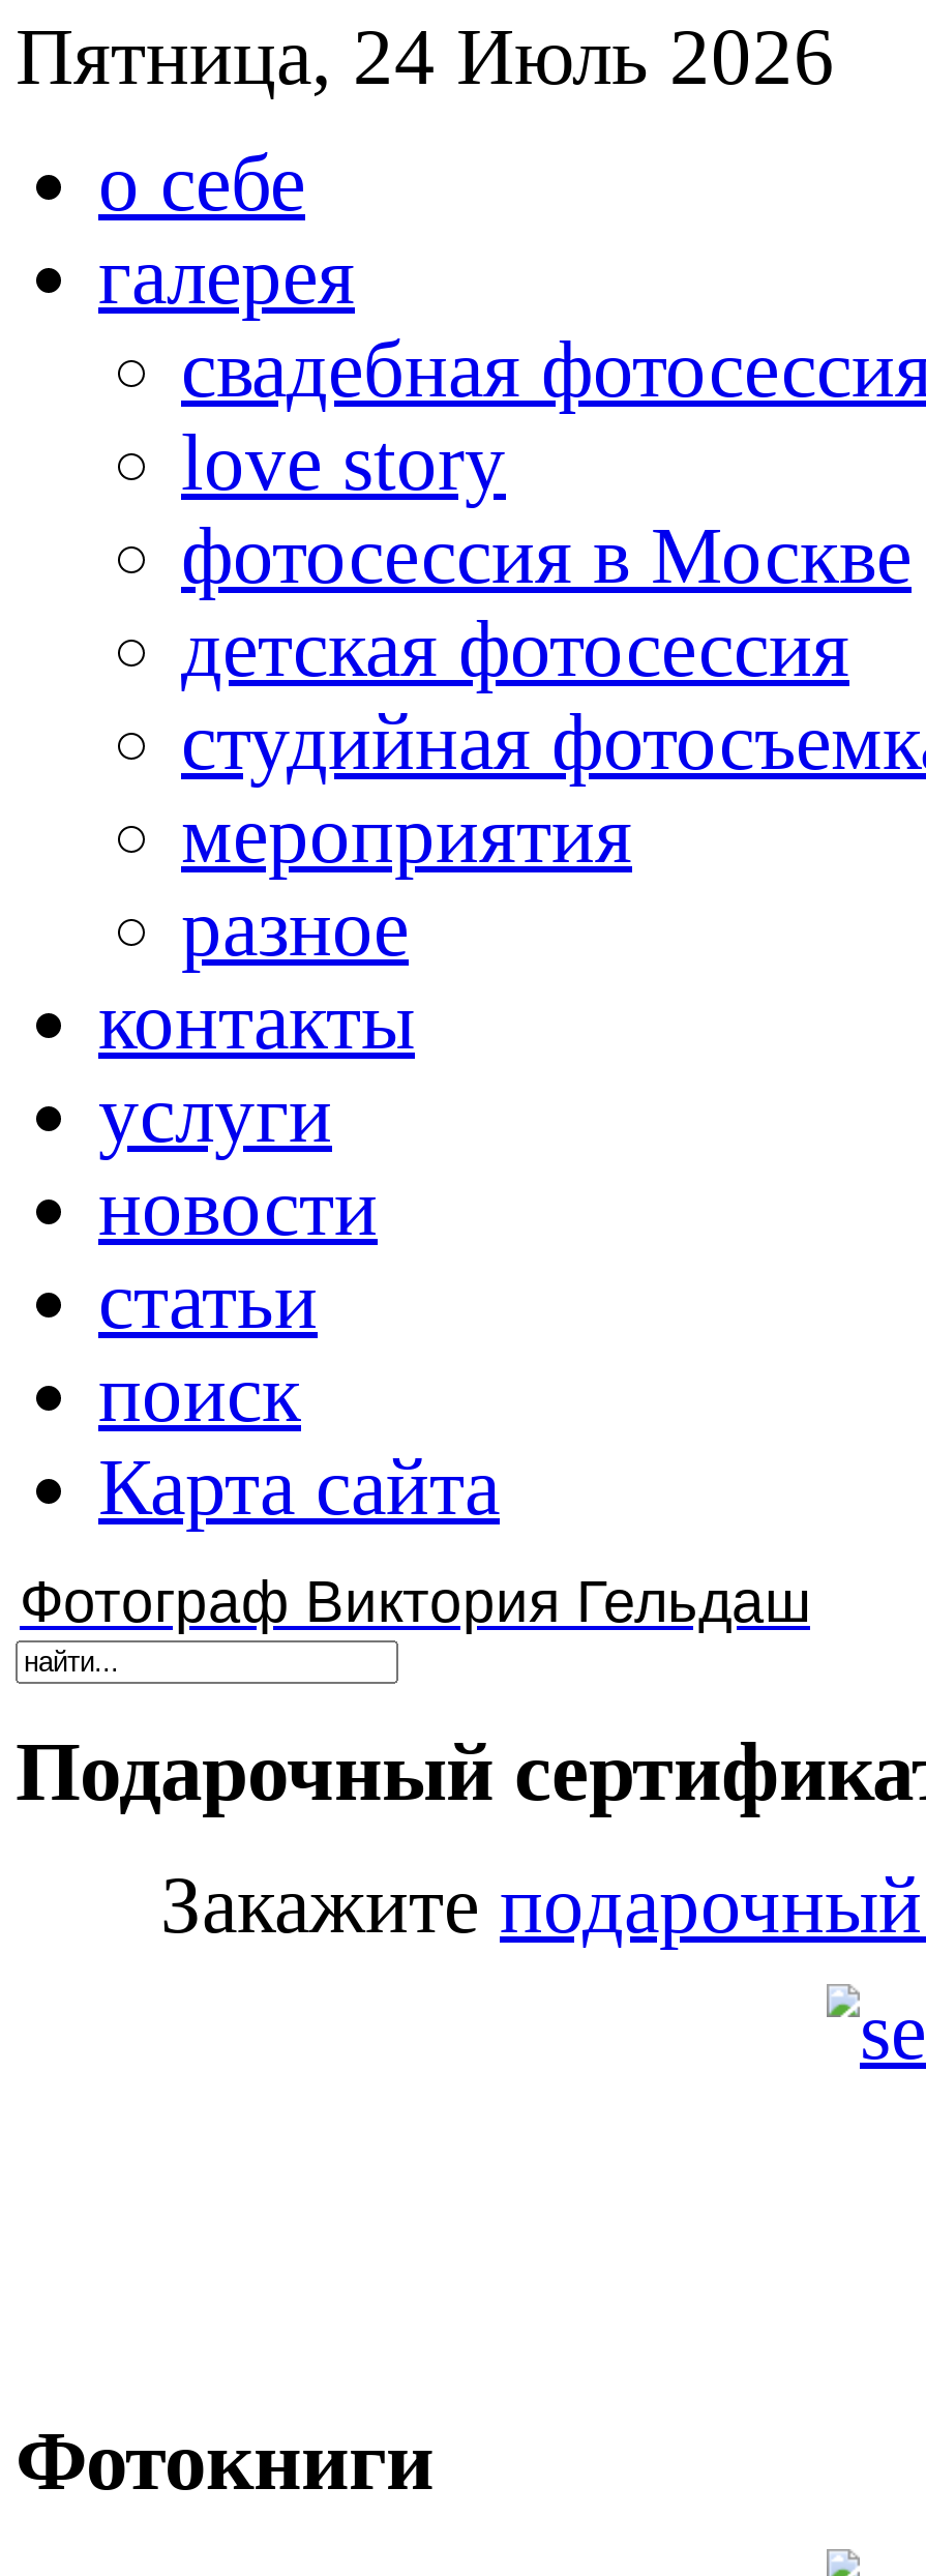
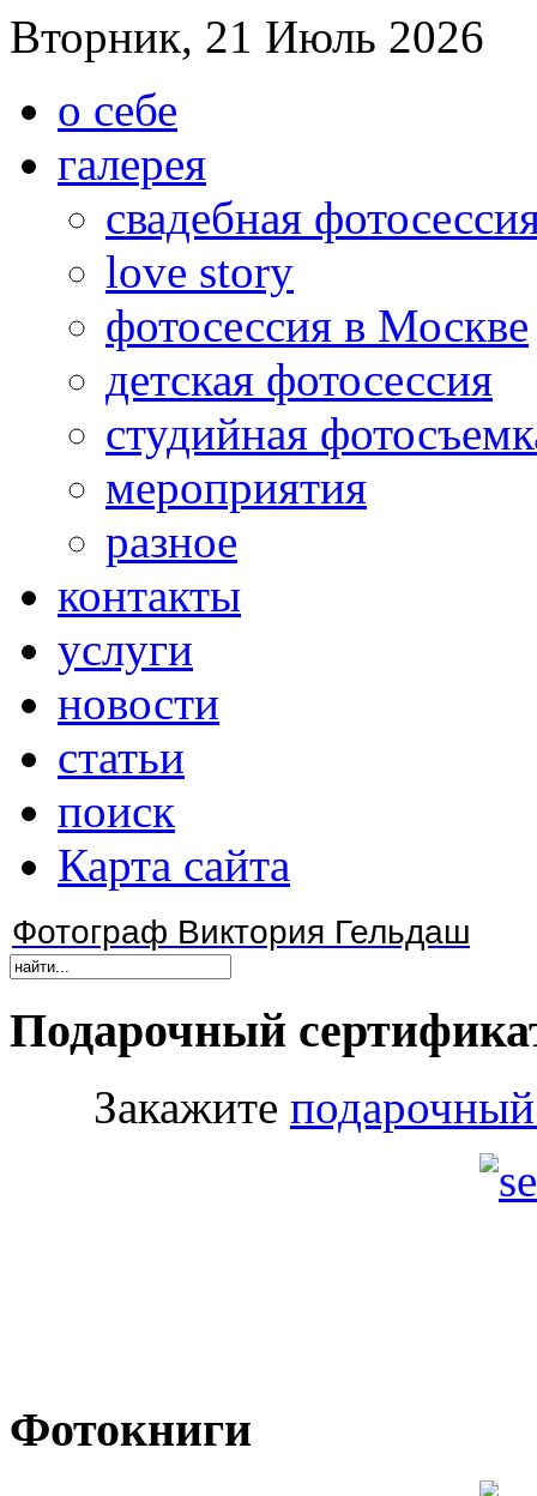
[16,11,835,100] Пятница, 24 Июль 2026 -> [10,11,484,62] Вторник, 21 Июль 2026

